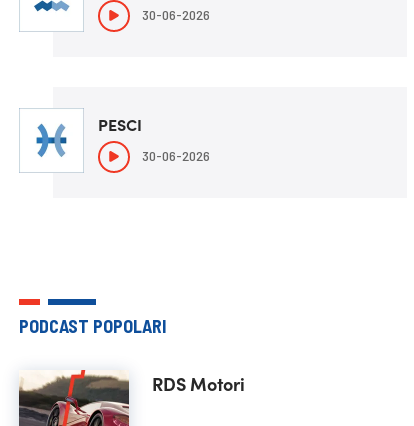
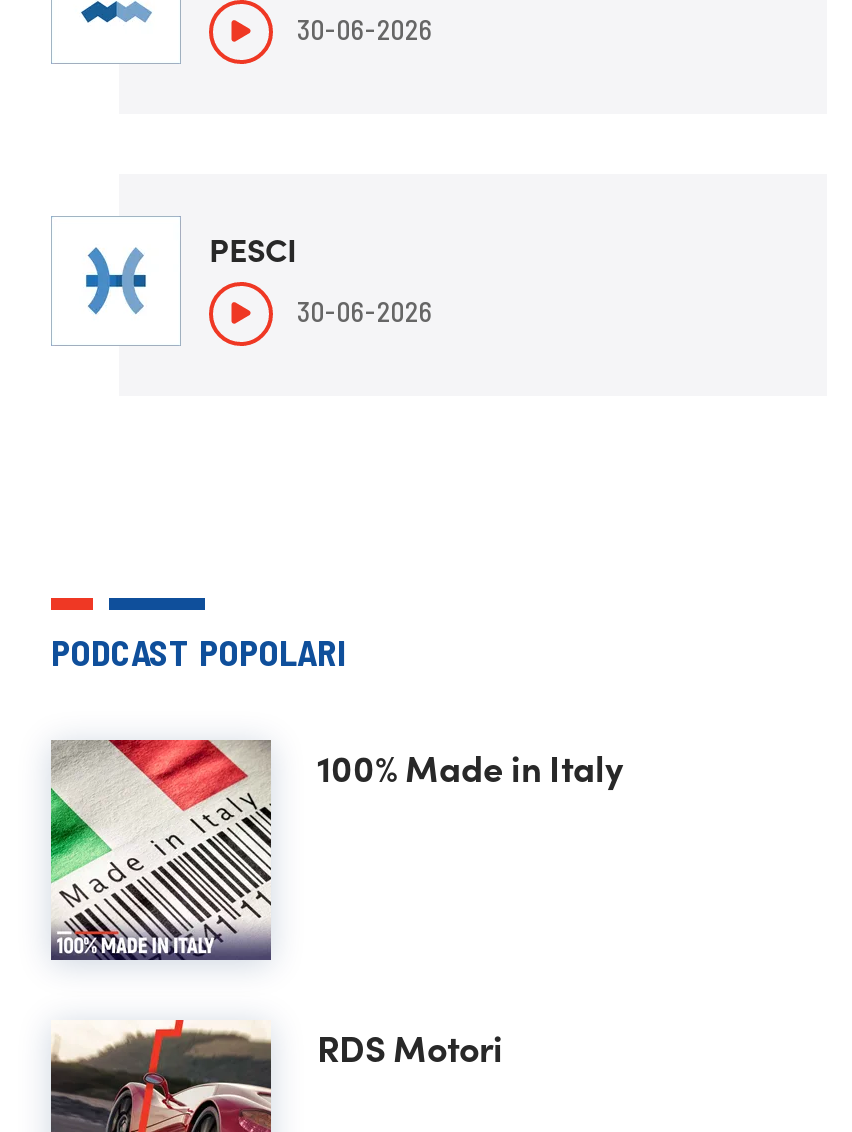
none -> [49,738,623,966] [image] | 100% Made in Italy

